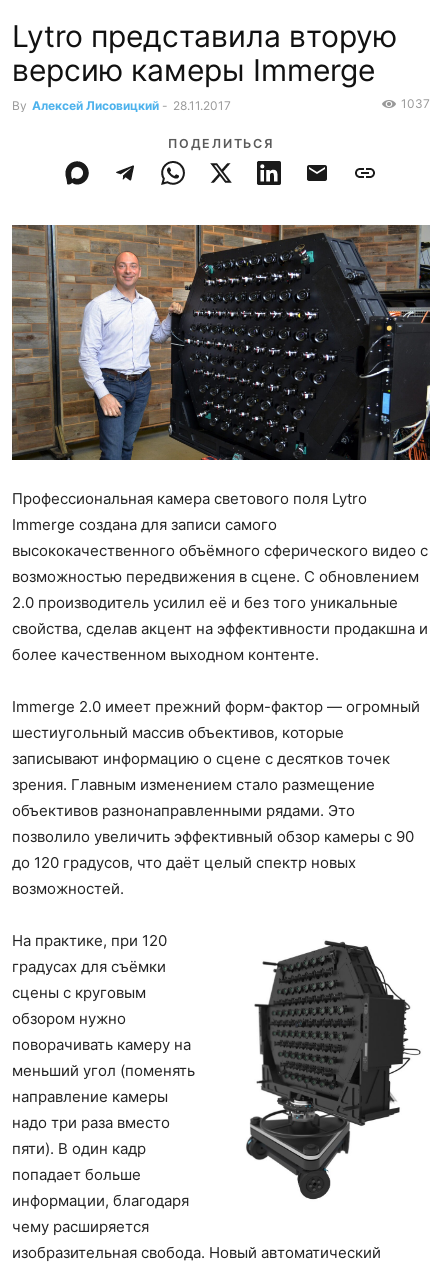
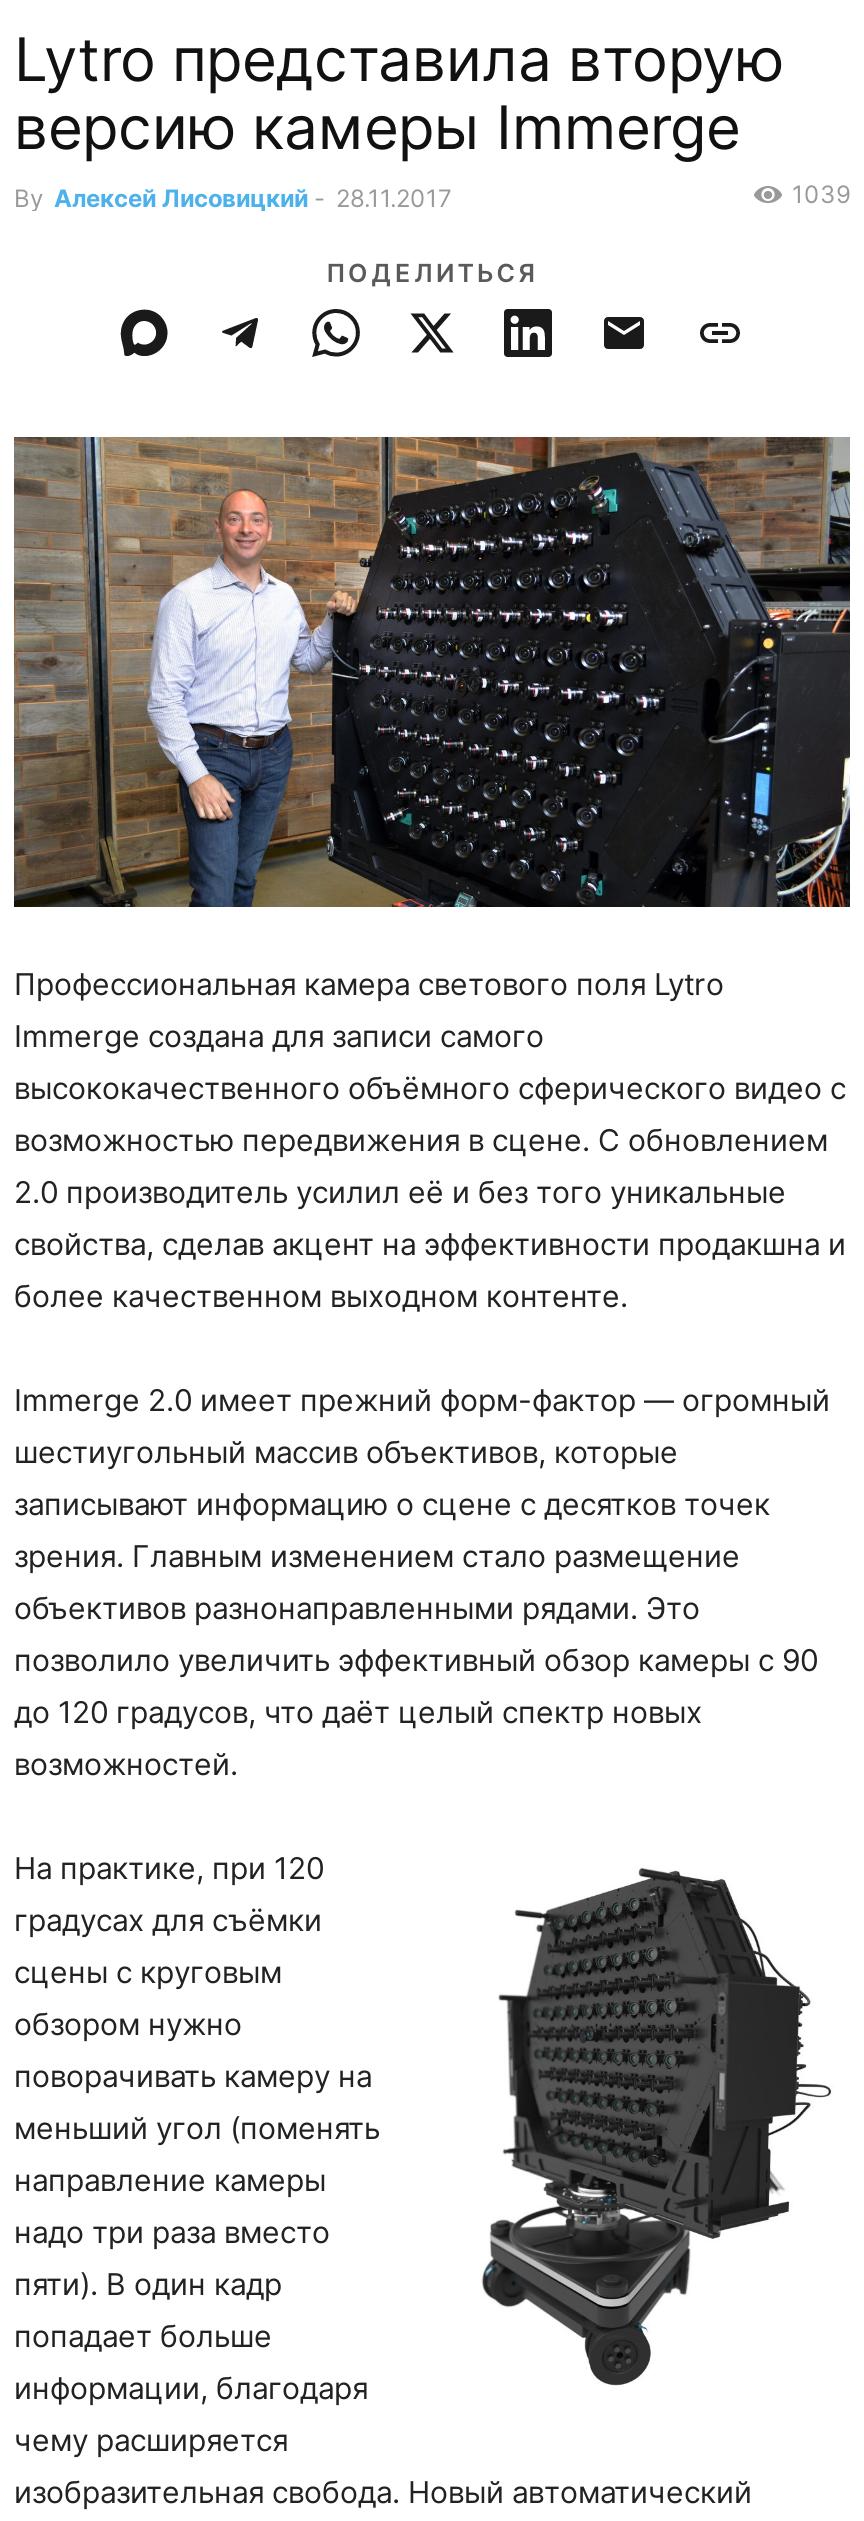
[401,96,430,111] 1037 -> [792,179,850,209] 1039

